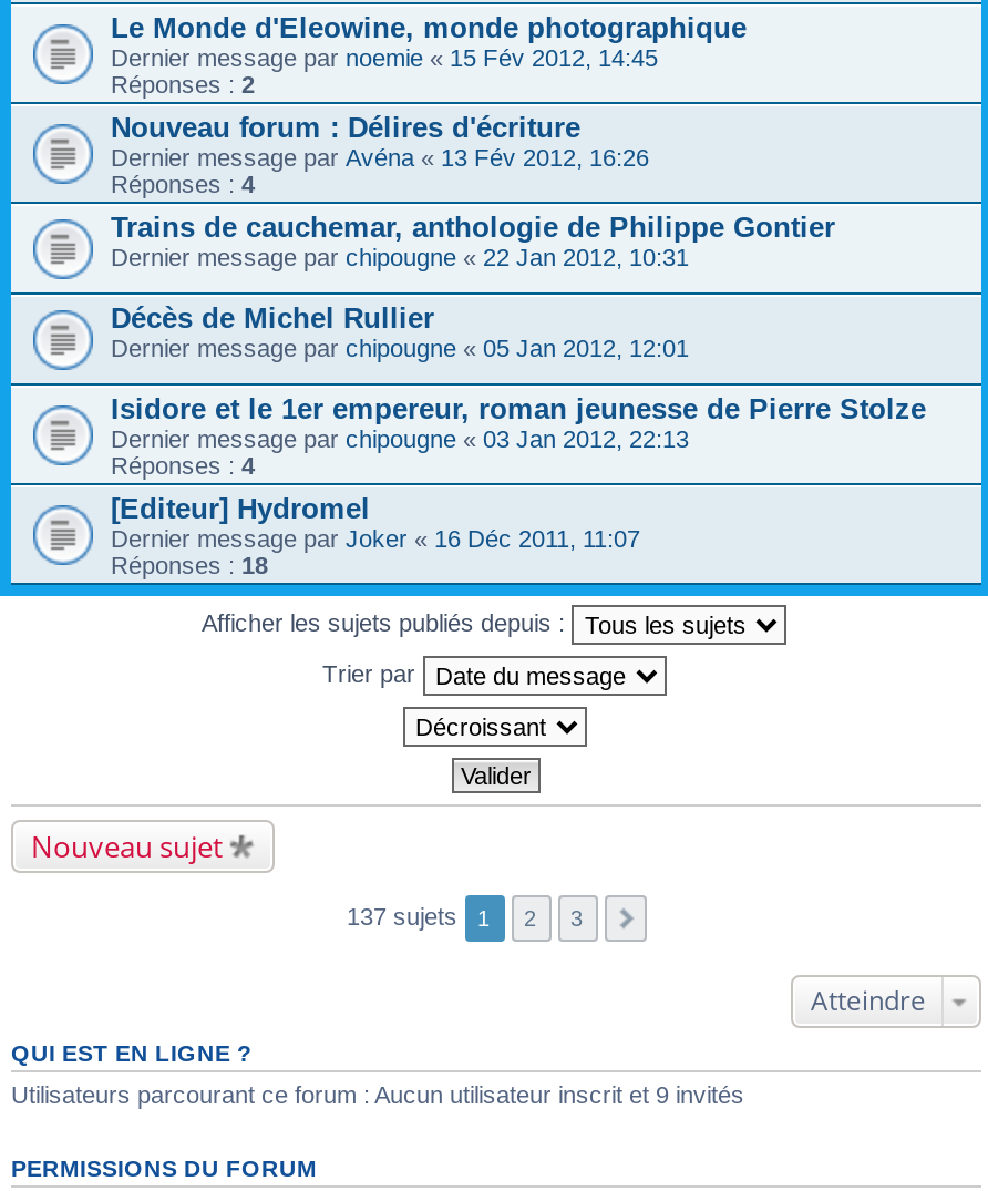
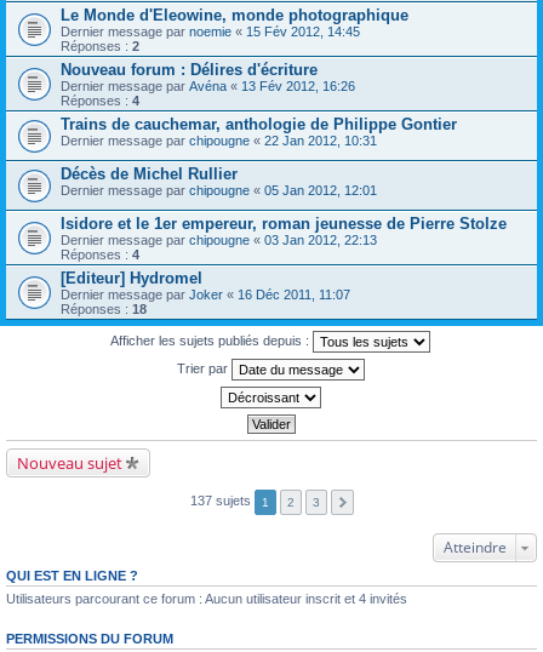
[11,1081,744,1108] Utilisateurs parcourant ce forum : Aucun utilisateur inscrit et 9 invités -> [6,591,407,606] Utilisateurs parcourant ce forum : Aucun utilisateur inscrit et 4 invités

